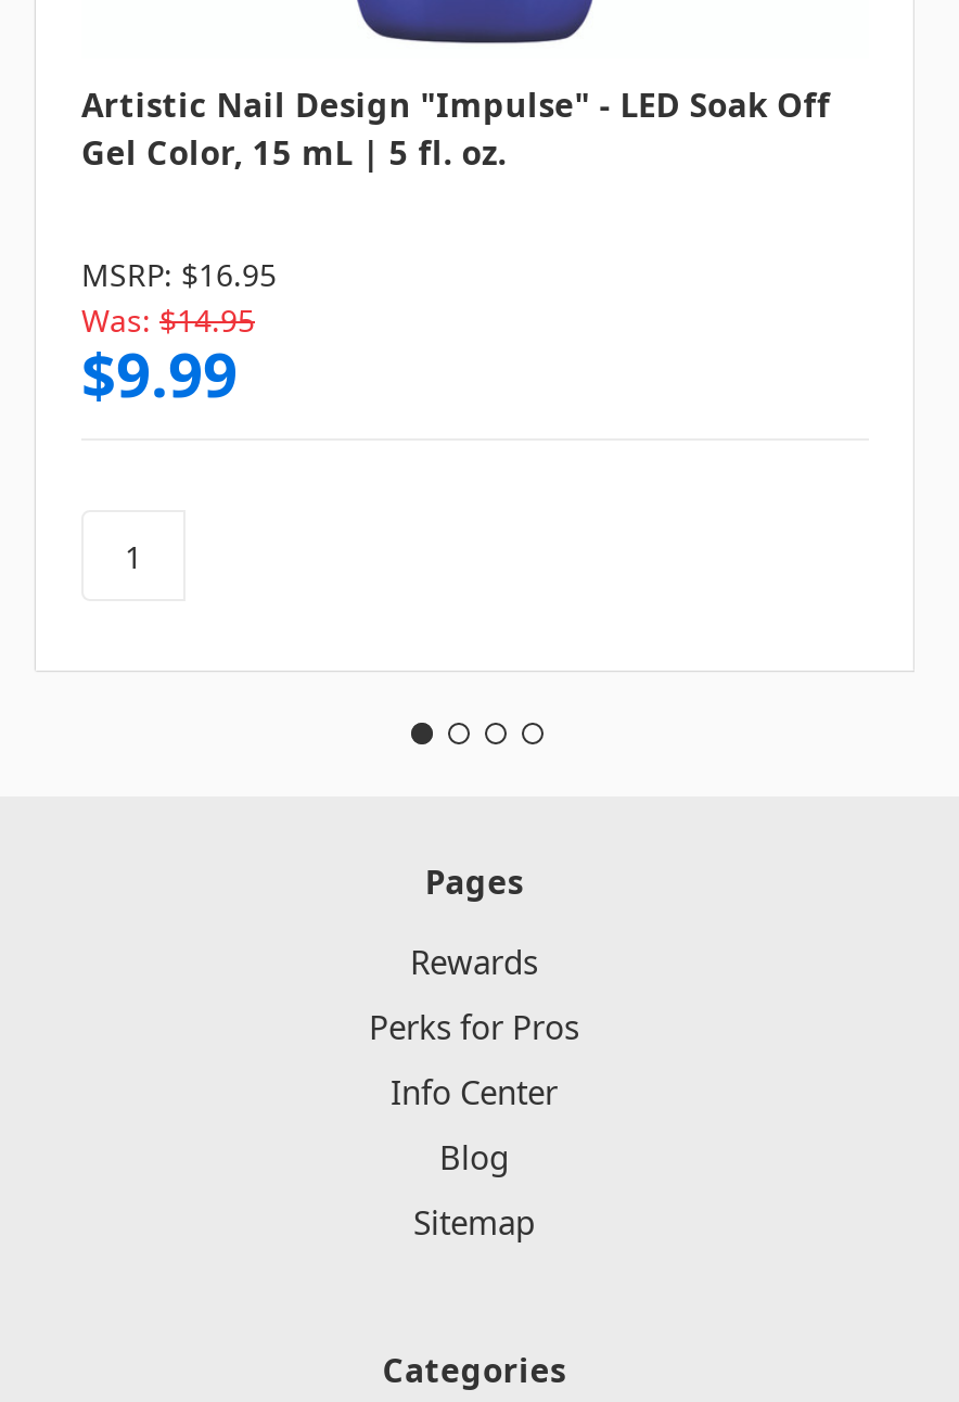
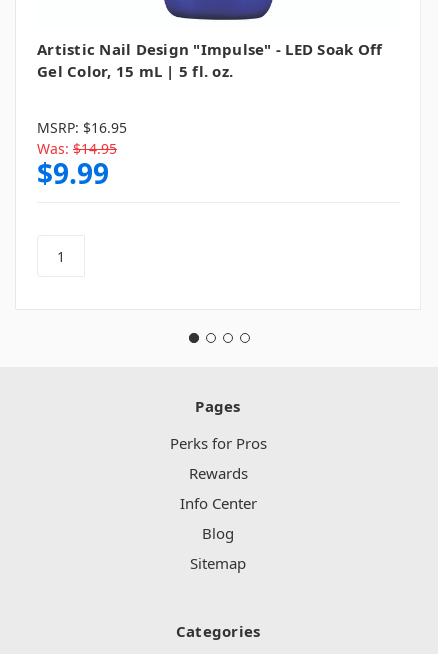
moved [410,941,538,984] -> [188,463,247,483]: Rewards
moved [369,1006,579,1049] -> [169,433,266,453]: Perks for Pros

